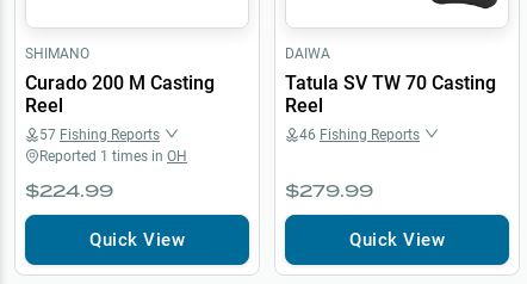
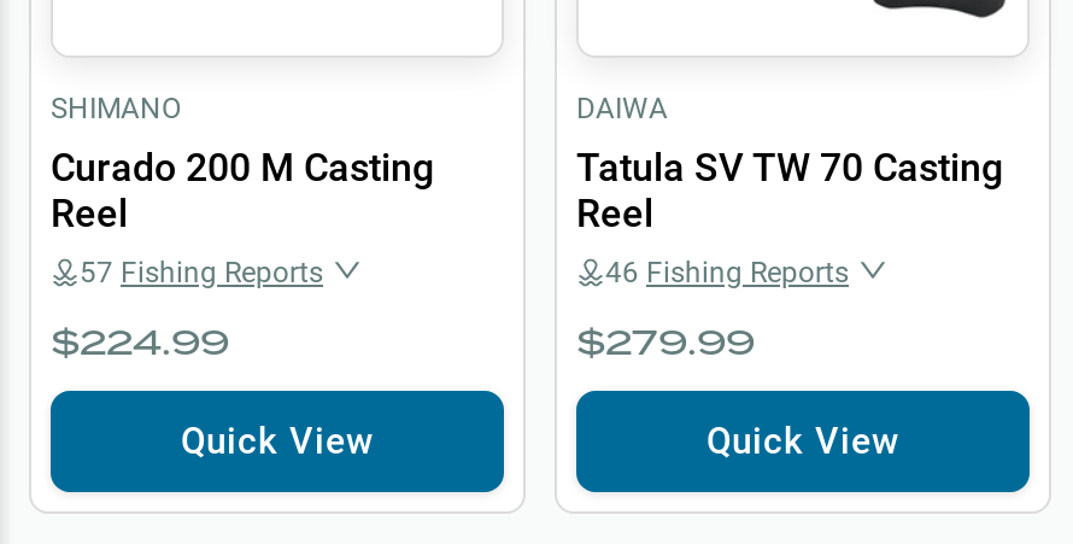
[39,147,187,164] Reported 1 times in OH -> none

